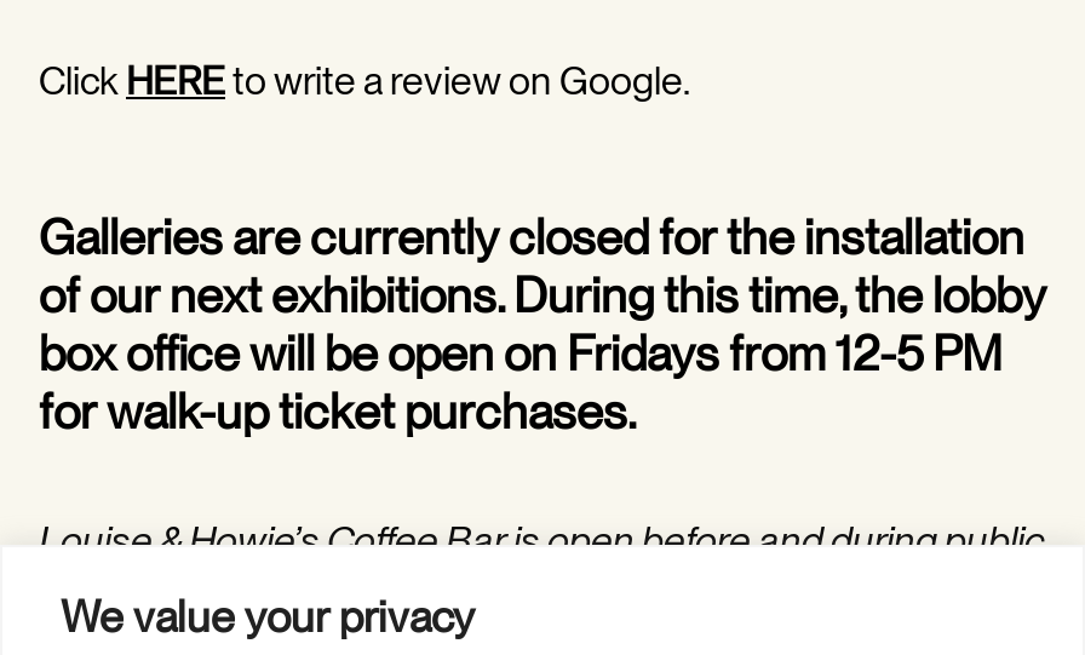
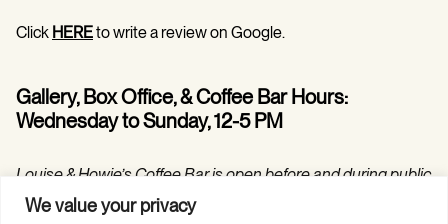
[39,208,1046,440] Galleries are currently closed for the installation | of our next exhibitions. During this time, the lobby | box office will be open on Fridays from 12-5 PM | for walk-up ticket purchases. -> [16,85,348,133] Gallery, Box Office, & Coffee Bar Hours: | Wednesday to Sunday, 12-5 PM

